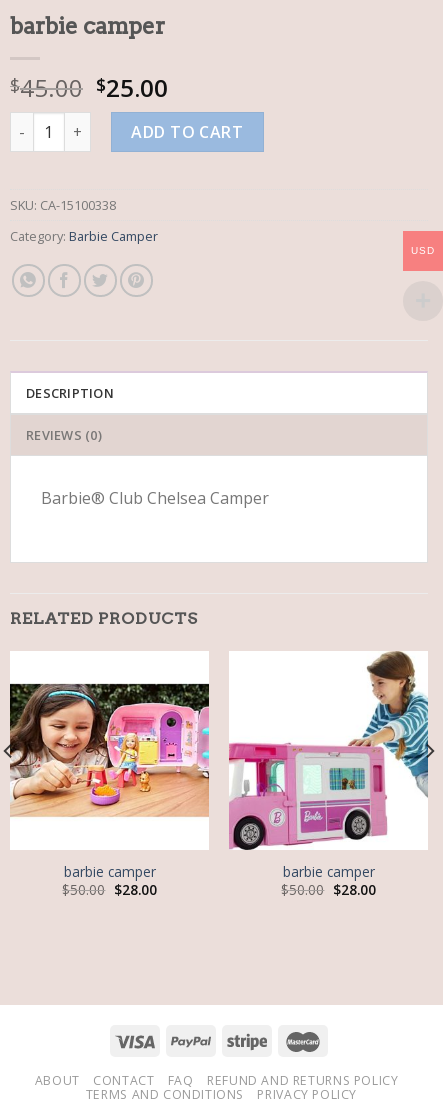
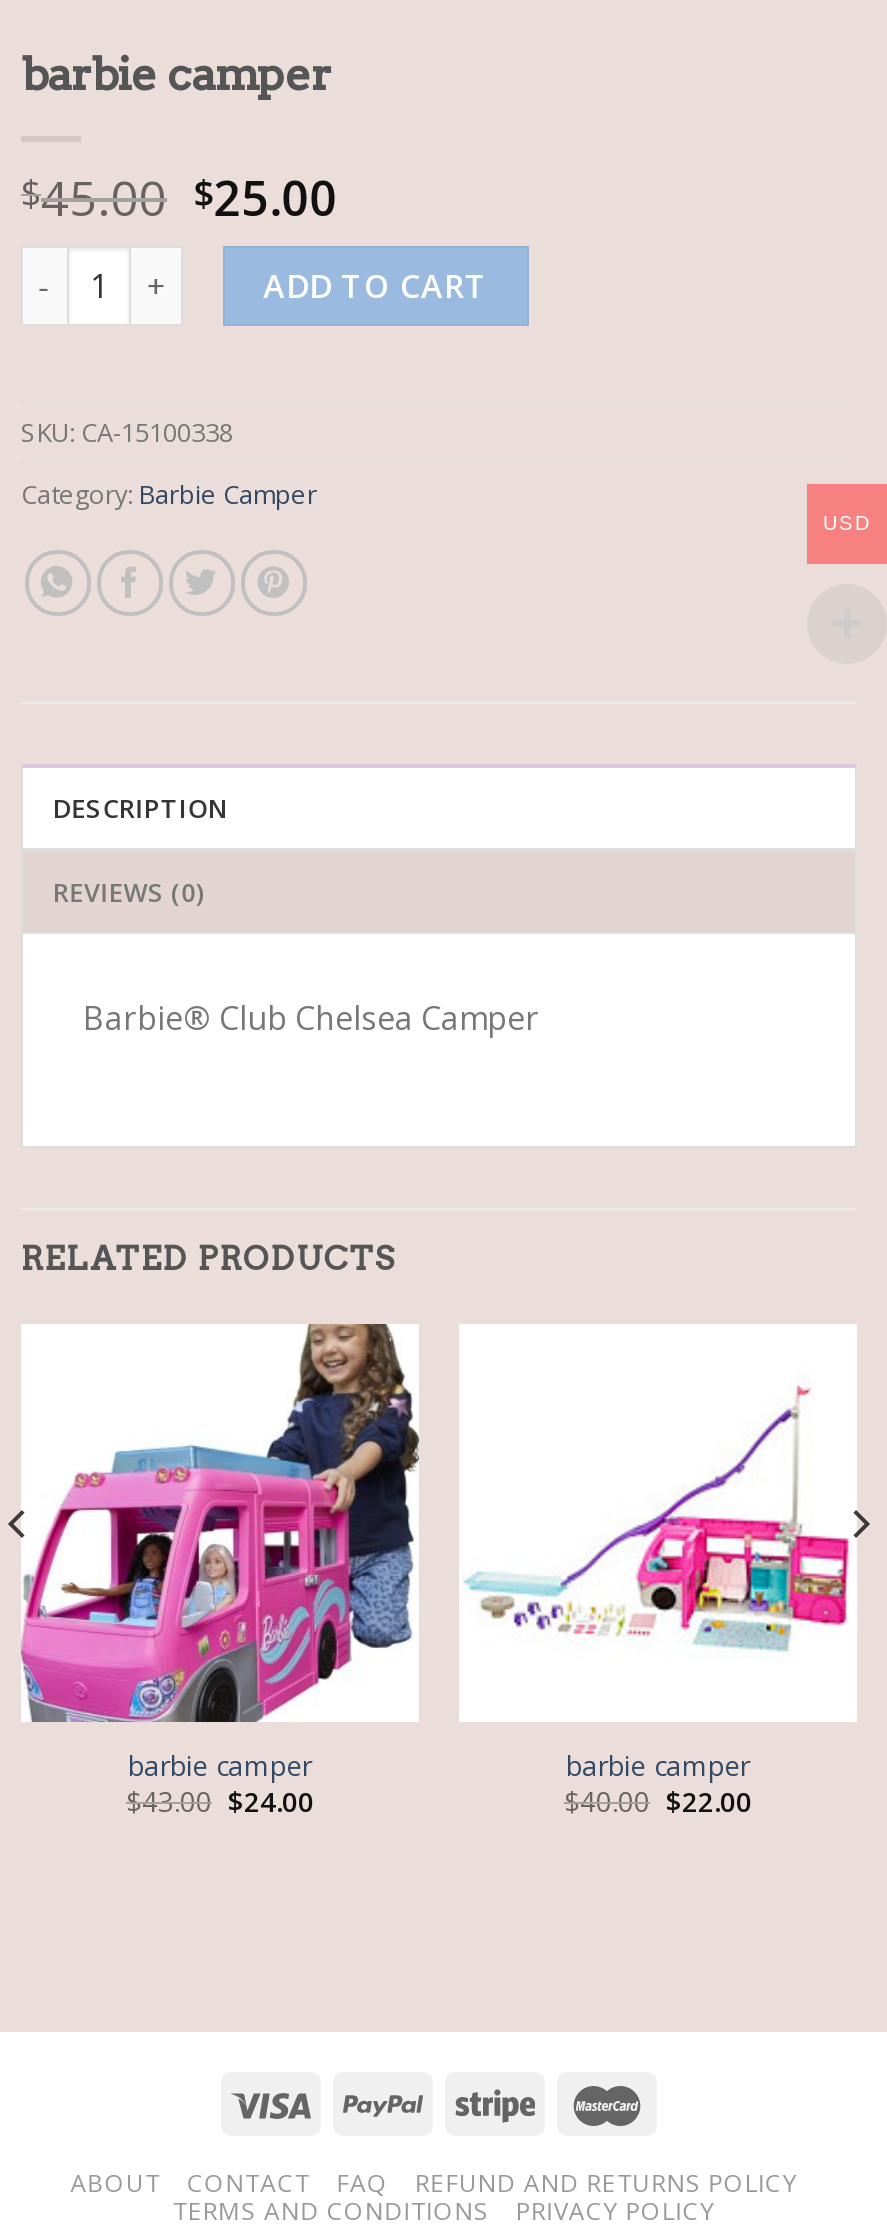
[9,651,210,899] [image] | $50.00 $28.00 -> [19,1322,421,1821] [image] | $43.00 $24.00
[228,650,429,899] [image] | $50.00 $28.00 -> [459,1324,859,1821] [image] | $40.00 $22.00

